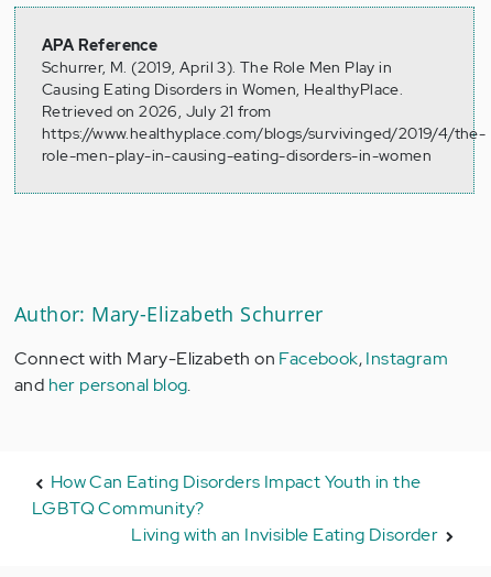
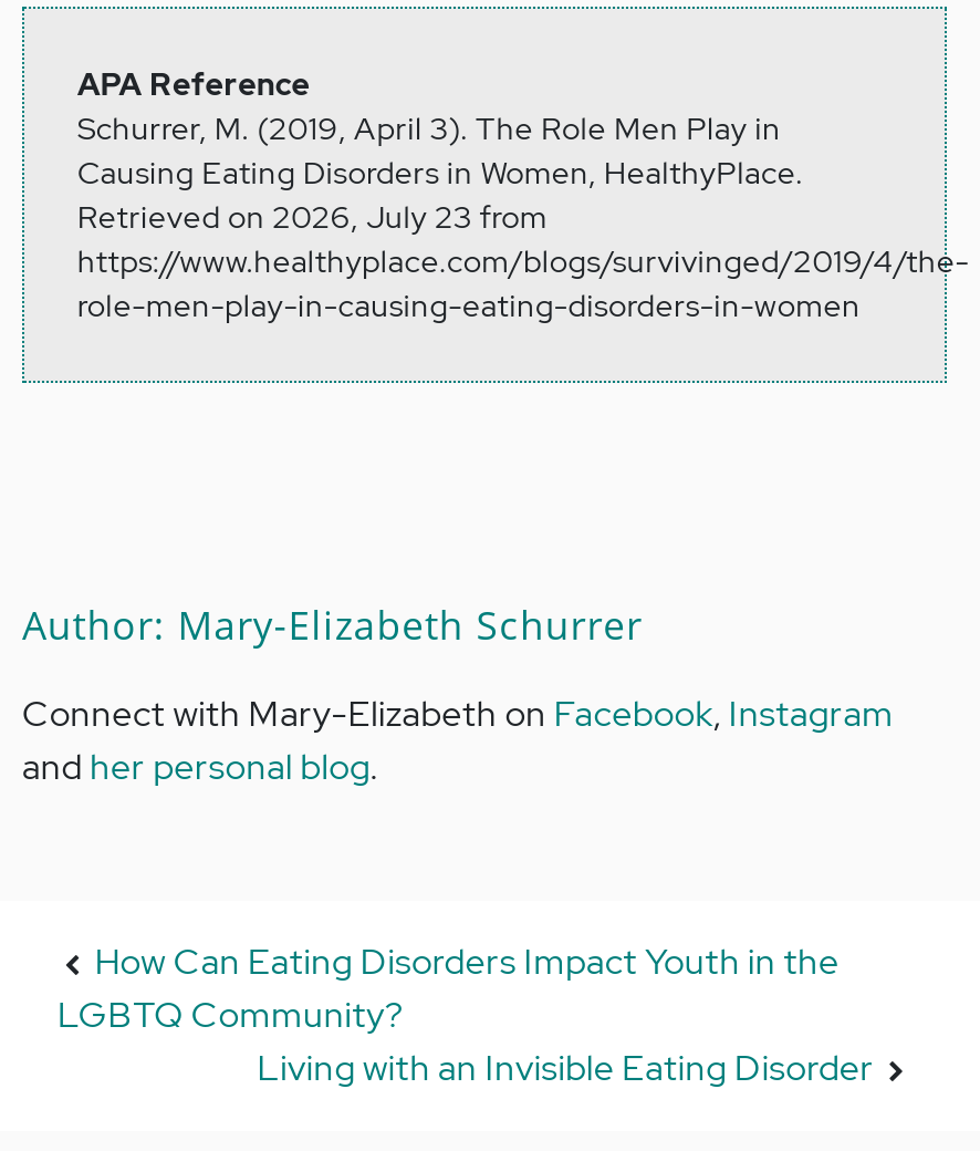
[42,101,271,121] Retrieved on 2026, July 21 from -> [77,197,547,237] Retrieved on 2026, July 23 from

